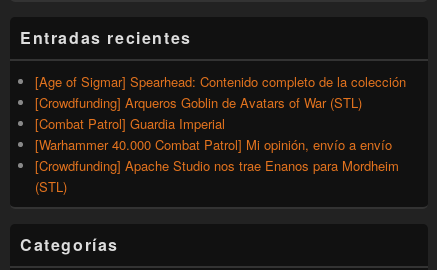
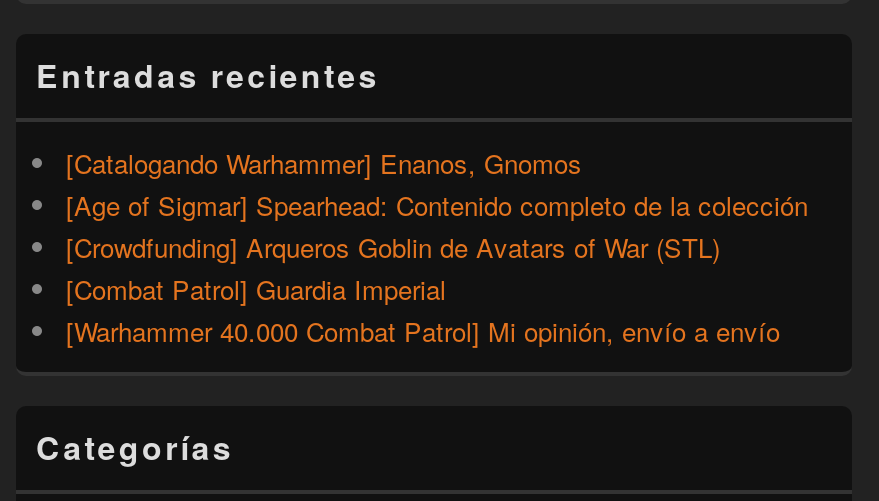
none -> [66,145,582,183] [Catalogando Warhammer] Enanos, Gnomos
moved [35,72,406,154] -> [66,187,808,351]: [Age of Sigmar] Spearhead: Contenido completo de la colección | [Crowdfunding] Arqueros Goblin de Avatars of War (STL) | [Combat Patrol] Guardia Imperial | [Warhammer 40.000 Combat Patrol] Mi opinión, envío a envío
[35,156,399,196] [Crowdfunding] Apache Studio nos trae Enanos para Mordheim | (STL) -> none

